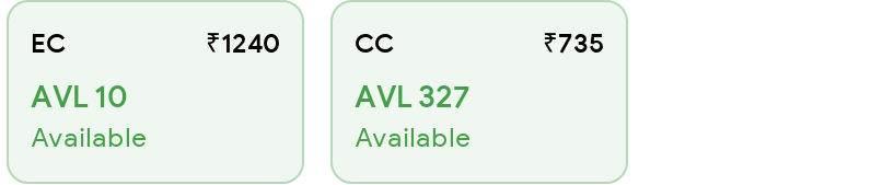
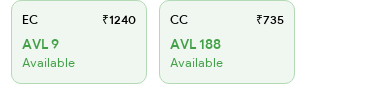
[31,76,127,115] AVL 10 -> [22,35,59,53] AVL 9
[355,76,471,115] AVL 327 -> [170,35,221,53] AVL 188

